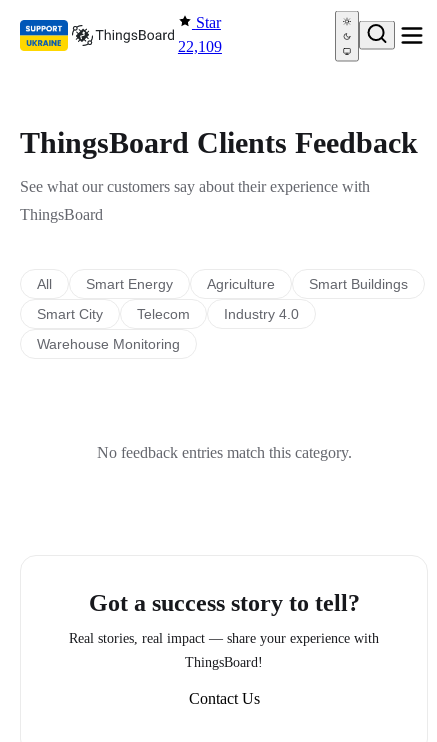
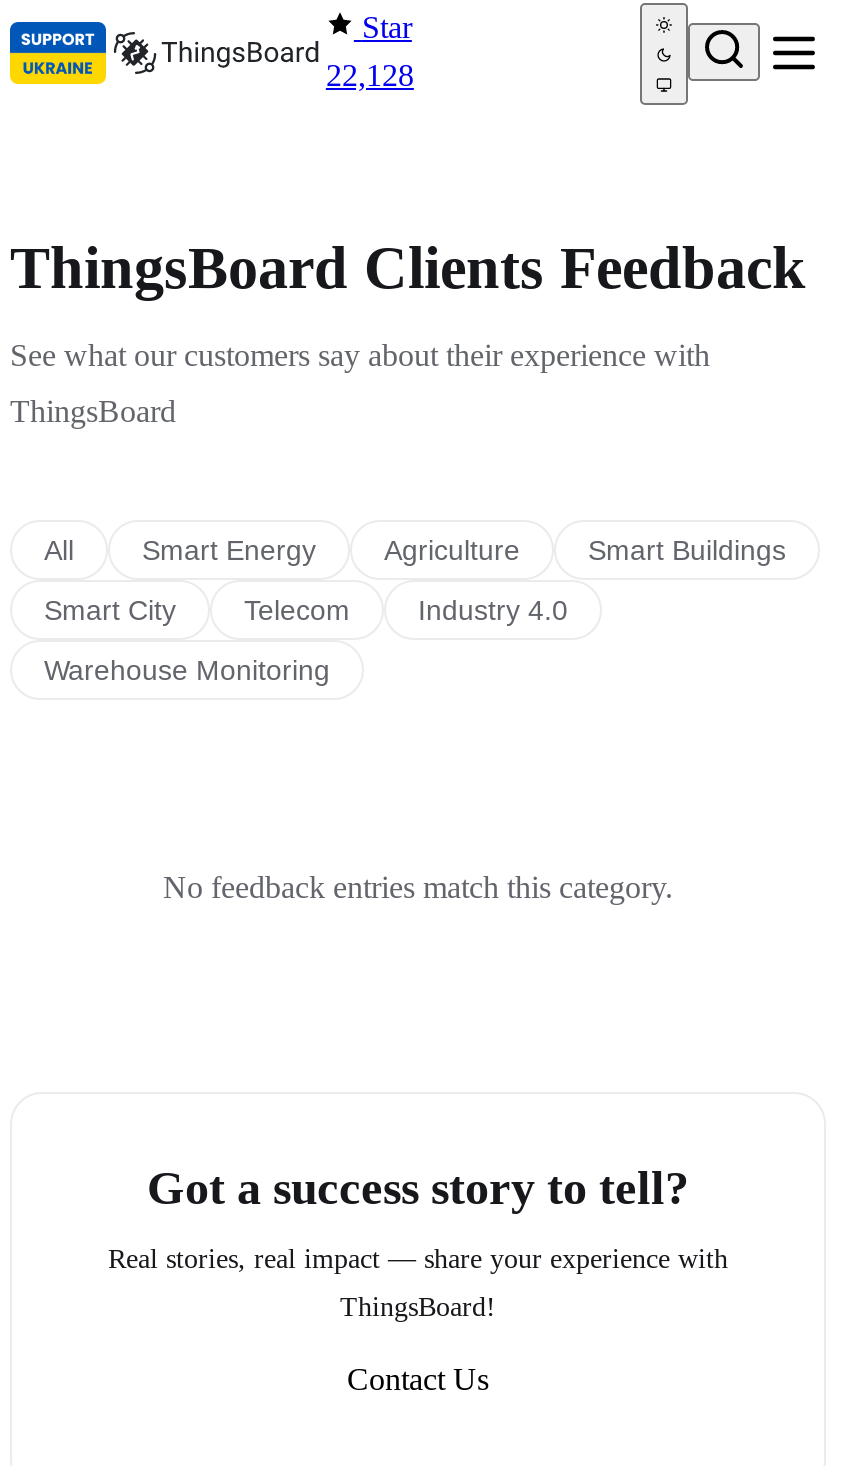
[178,38,222,55] 22,109 -> [326,58,414,92] 22,128

